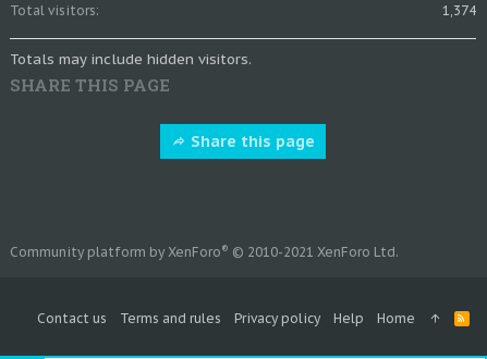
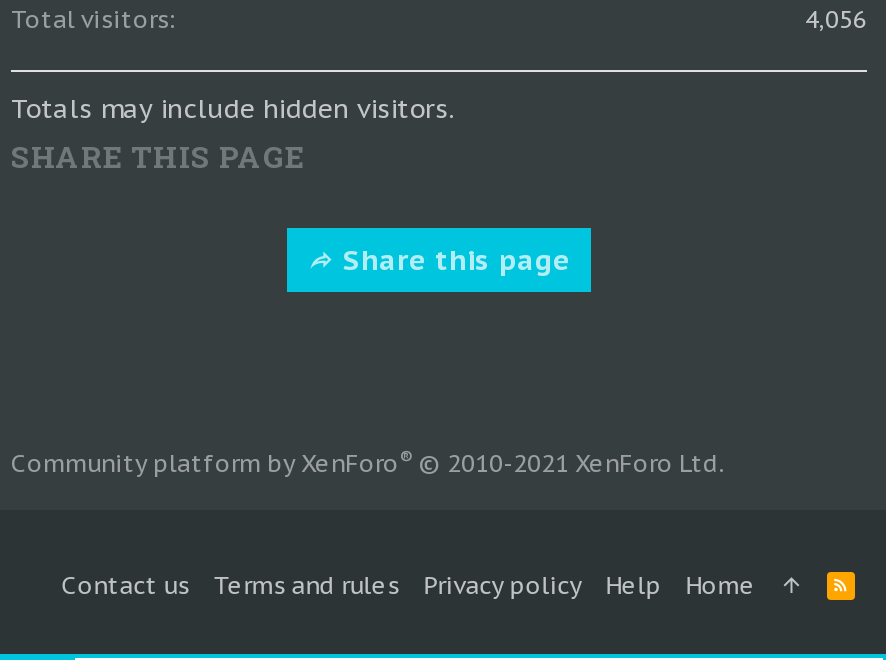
[442,2,476,19] 1,374 -> [805,4,867,34] 4,056

